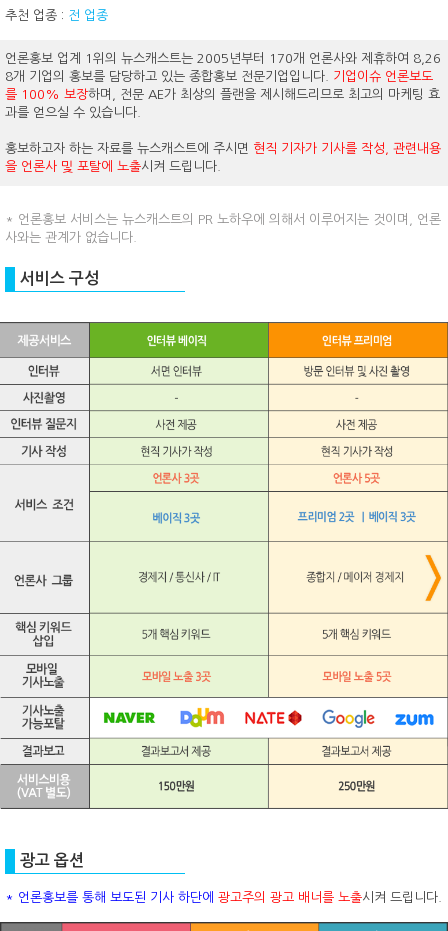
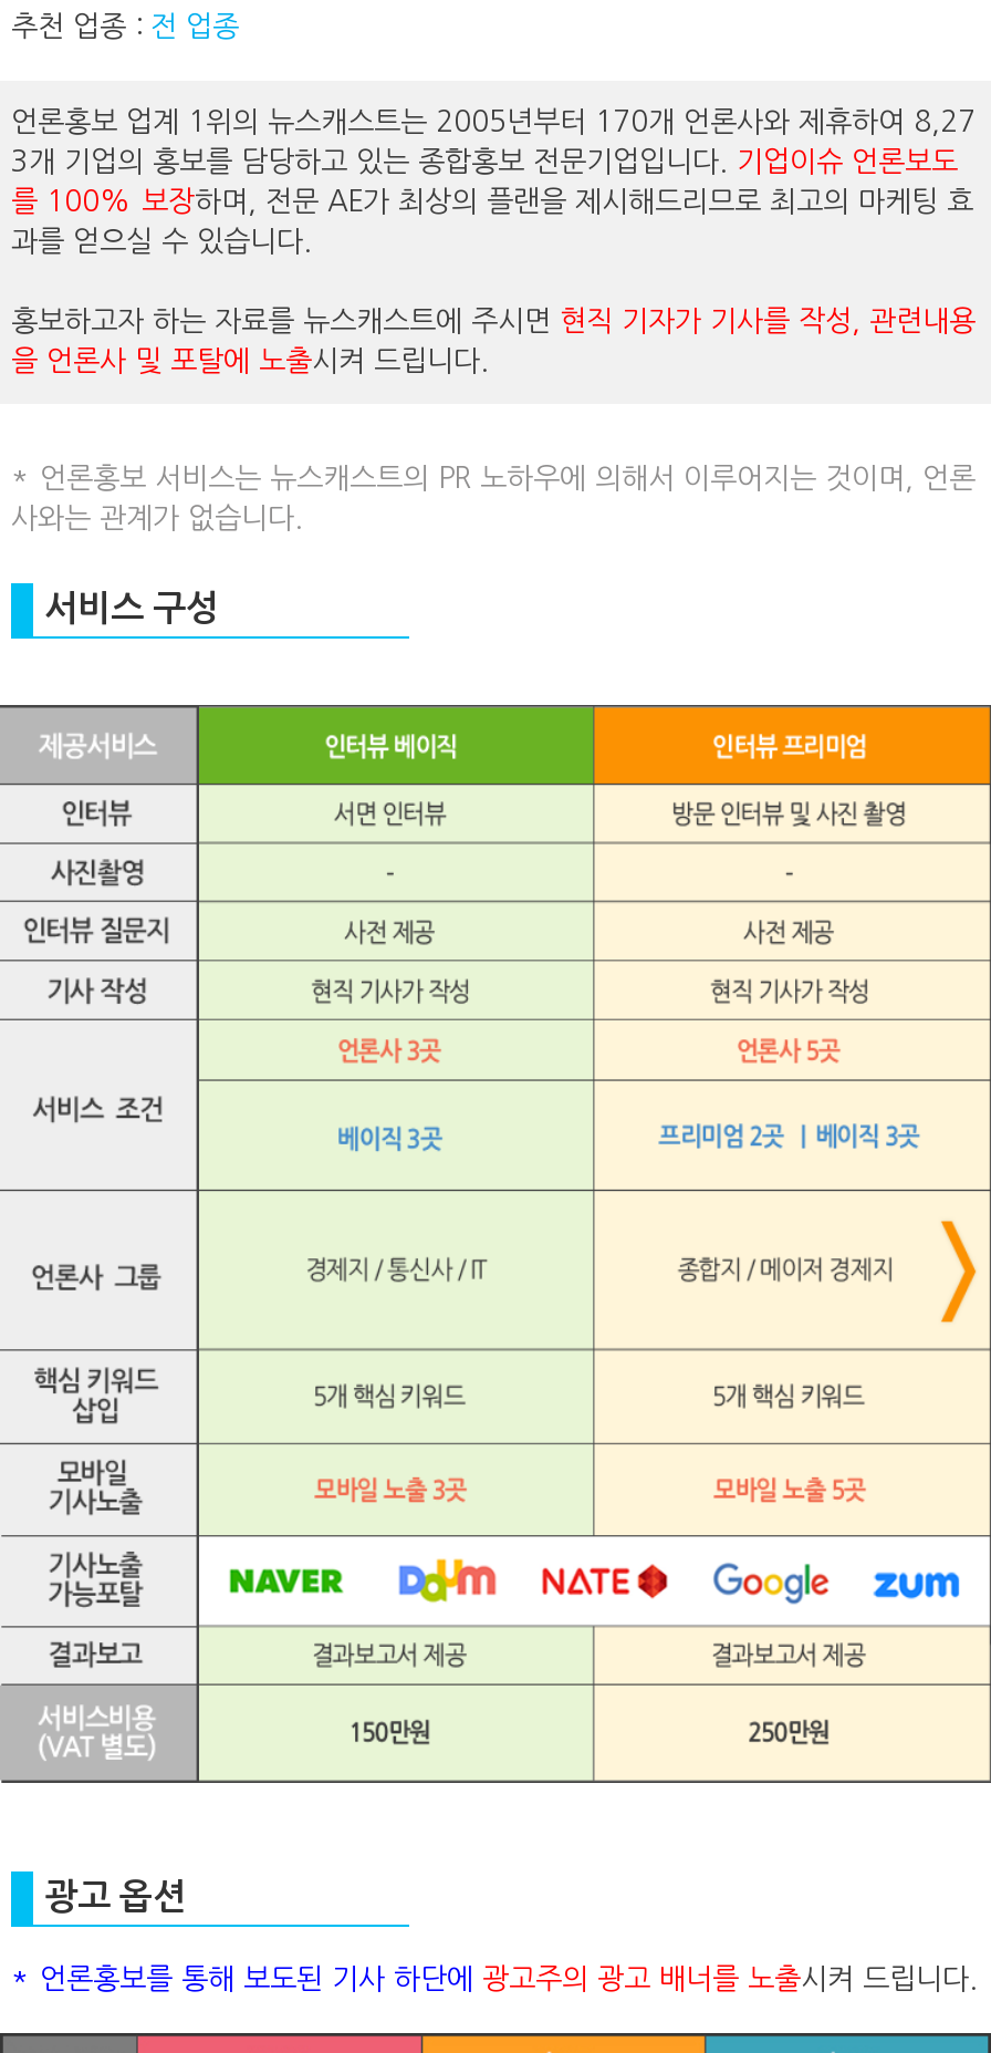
[5,52,441,65] 언론홍보 업계 1위의 뉴스캐스트는 2005년부터 170개 언론사와 제휴하여 8,26 -> [11,107,976,136] 언론홍보 업계 1위의 뉴스캐스트는 2005년부터 170개 언론사와 제휴하여 8,27
[5,70,433,83] 8개 기업의 홍보를 담당하고 있는 종합홍보 전문기업입니다. 기업이슈 언론보도 -> [11,147,958,176] 3개 기업의 홍보를 담당하고 있는 종합홍보 전문기업입니다. 기업이슈 언론보도

